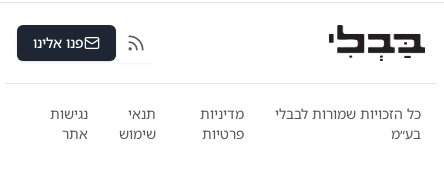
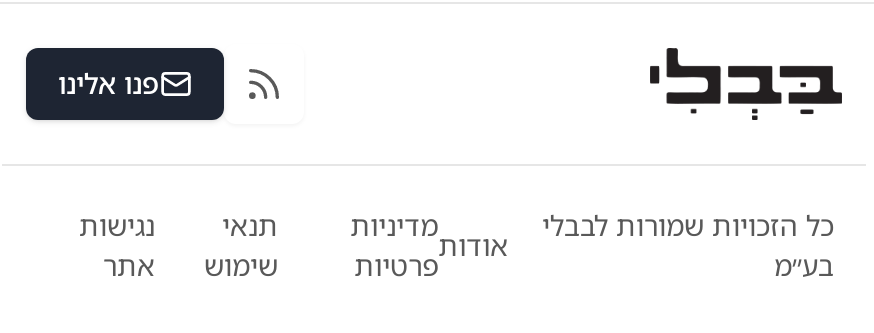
none -> [438,226,508,264] אודות

